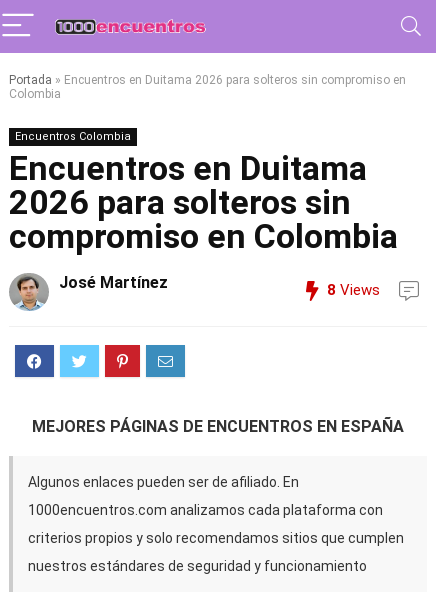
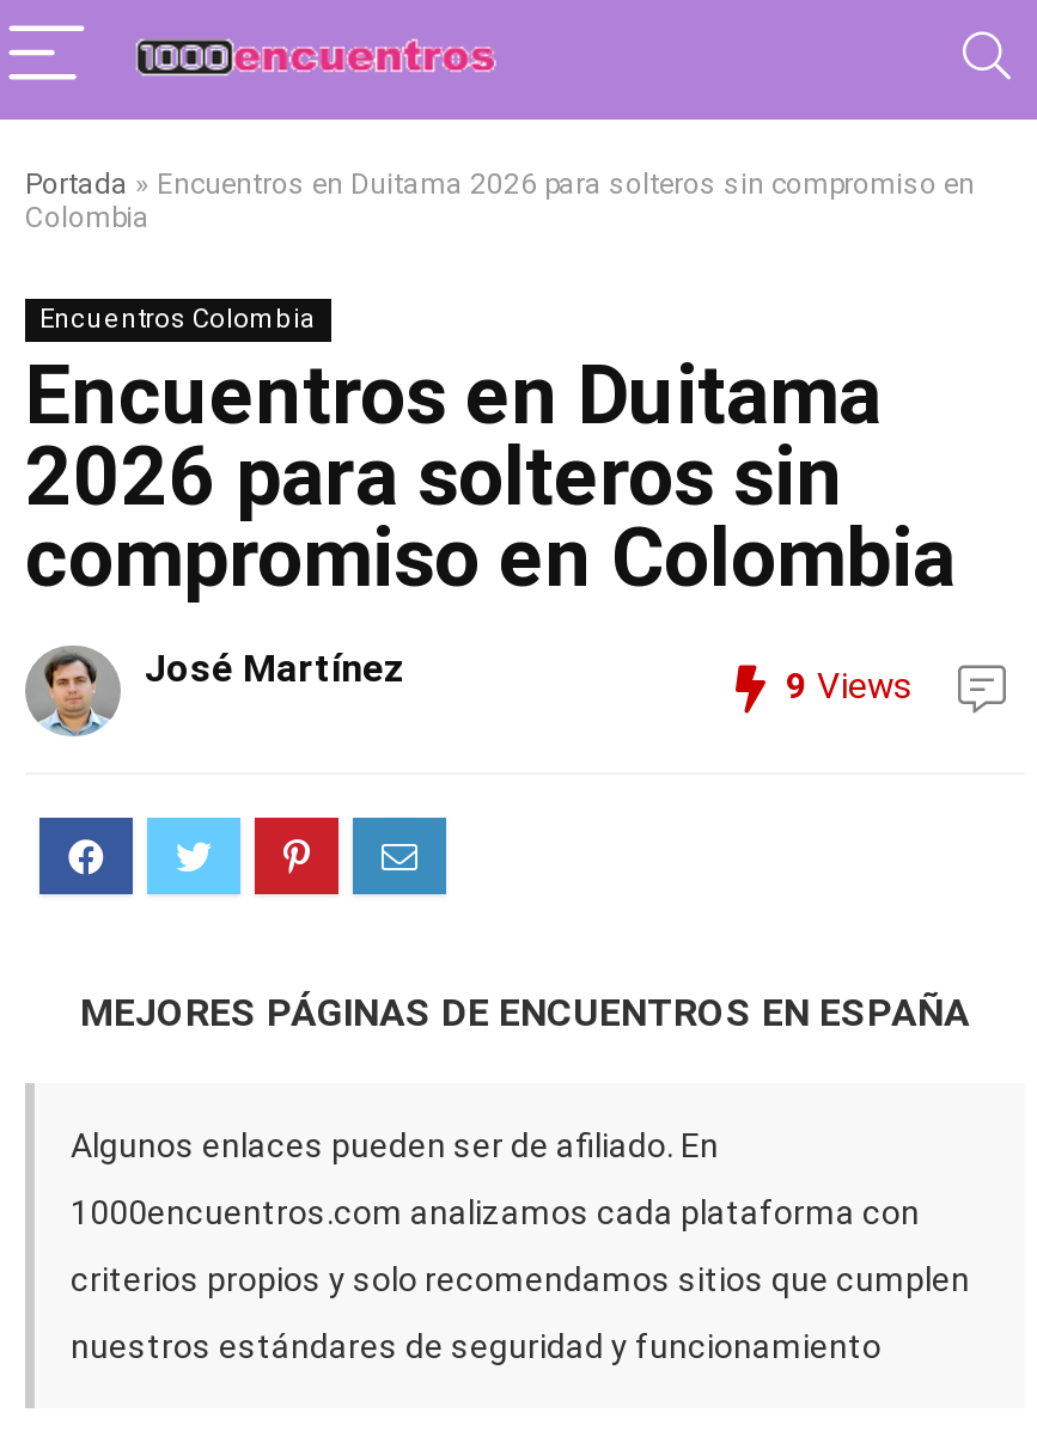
[327,281,380,299] 8 Views -> [786,665,913,708] 9 Views

